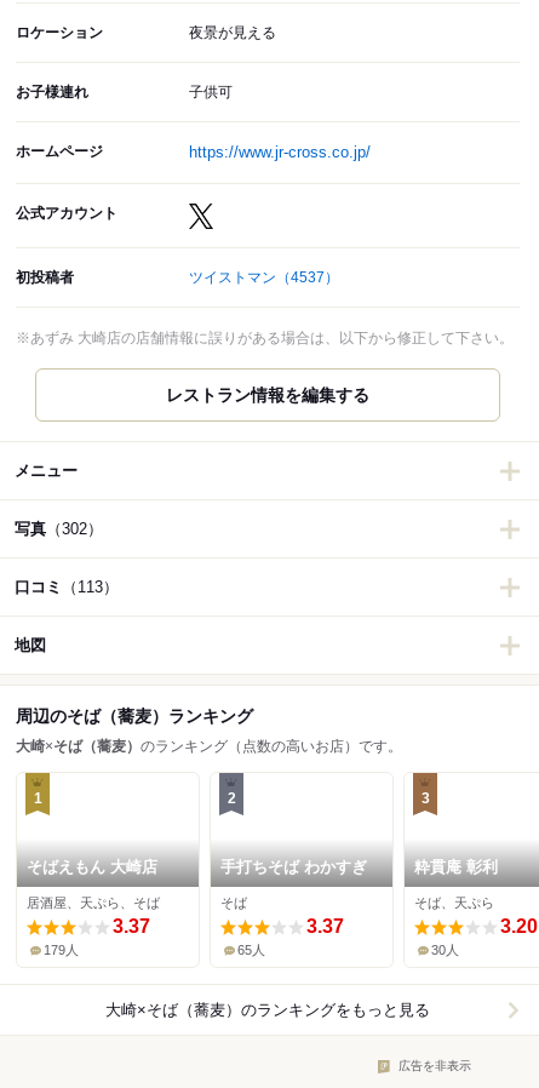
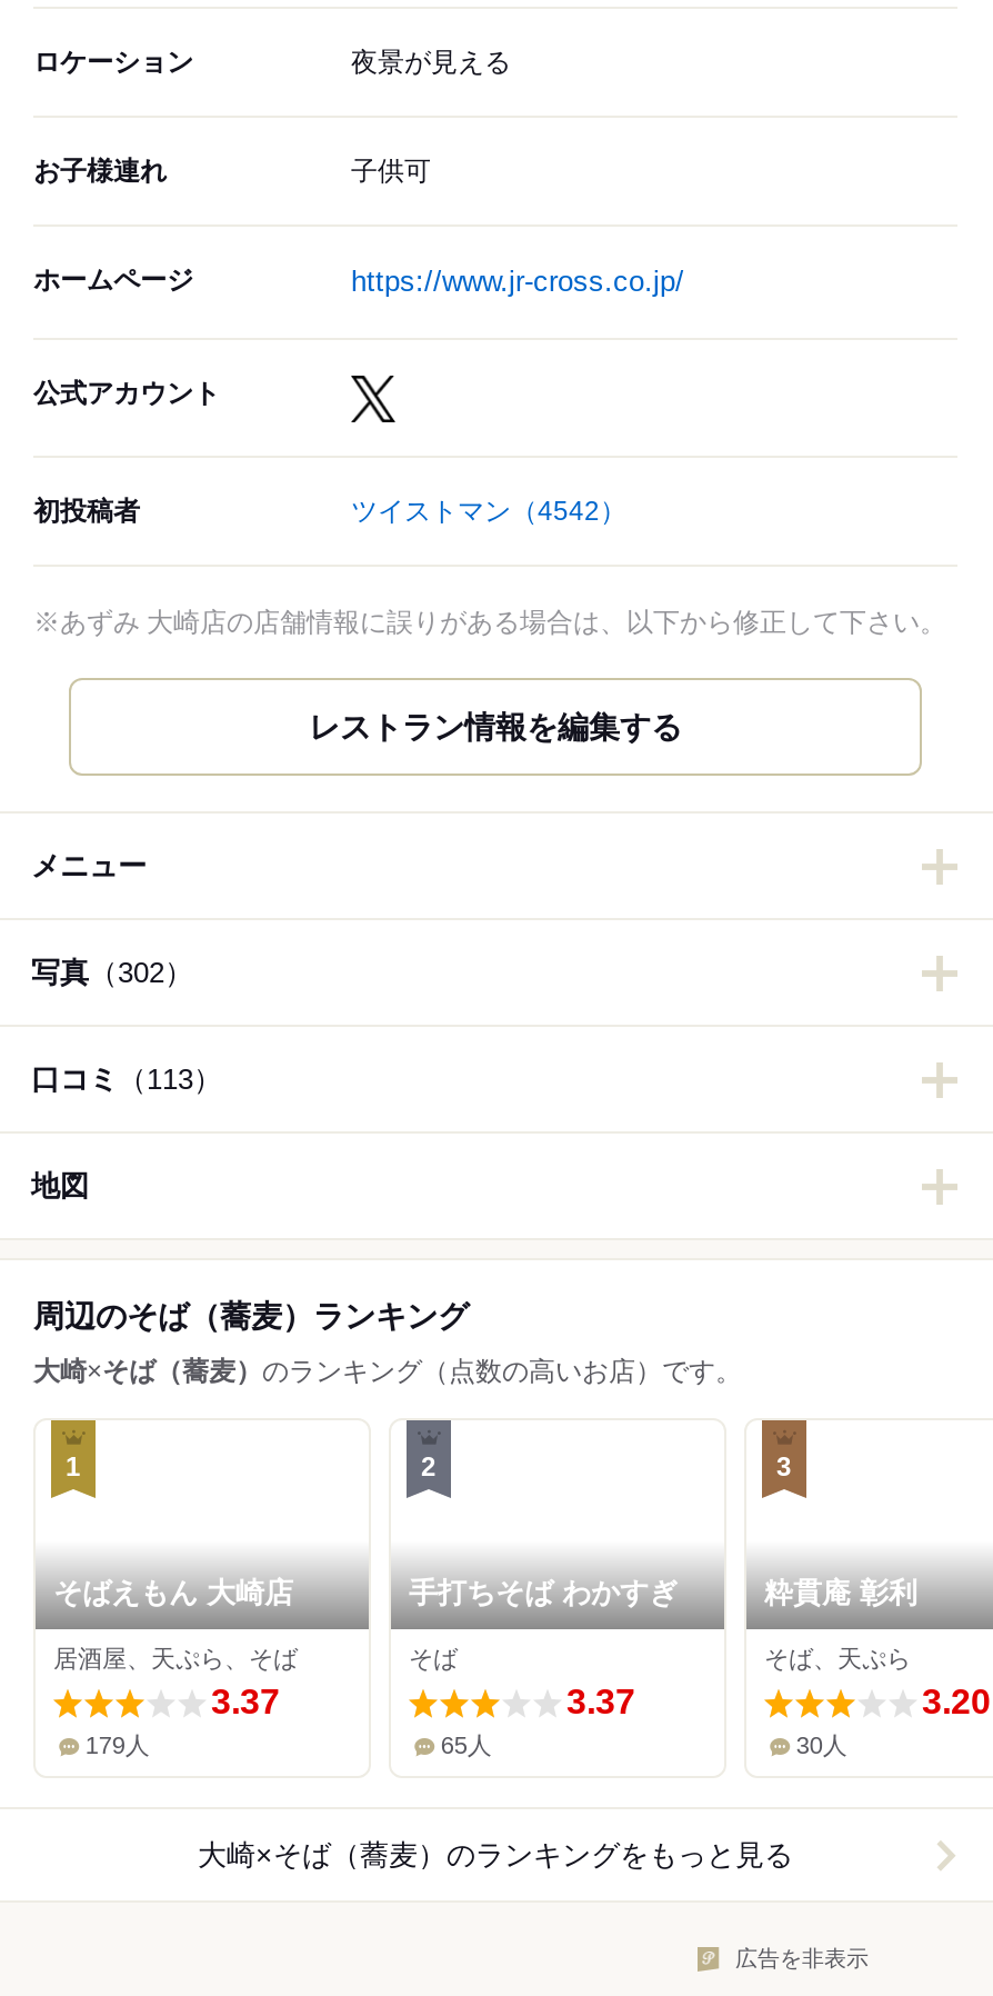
[189,269,339,286] ツイストマン（4537） -> [351,496,626,527] ツイストマン（4542）

